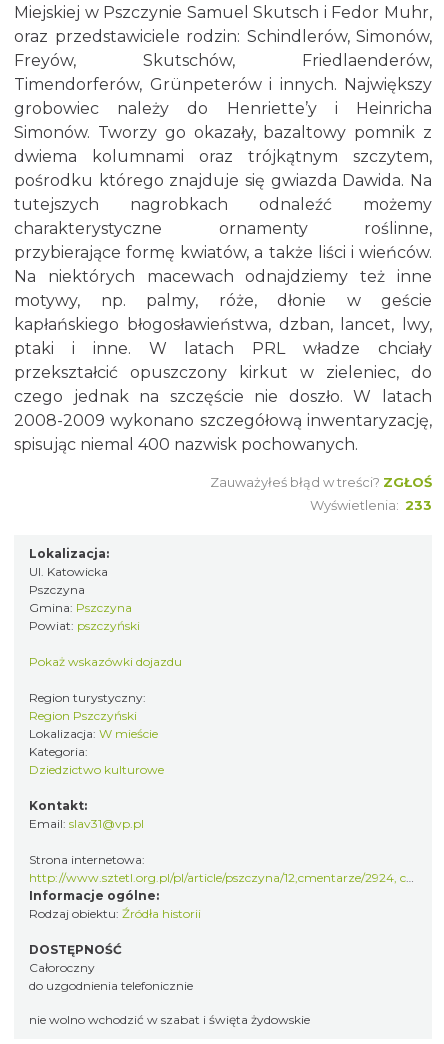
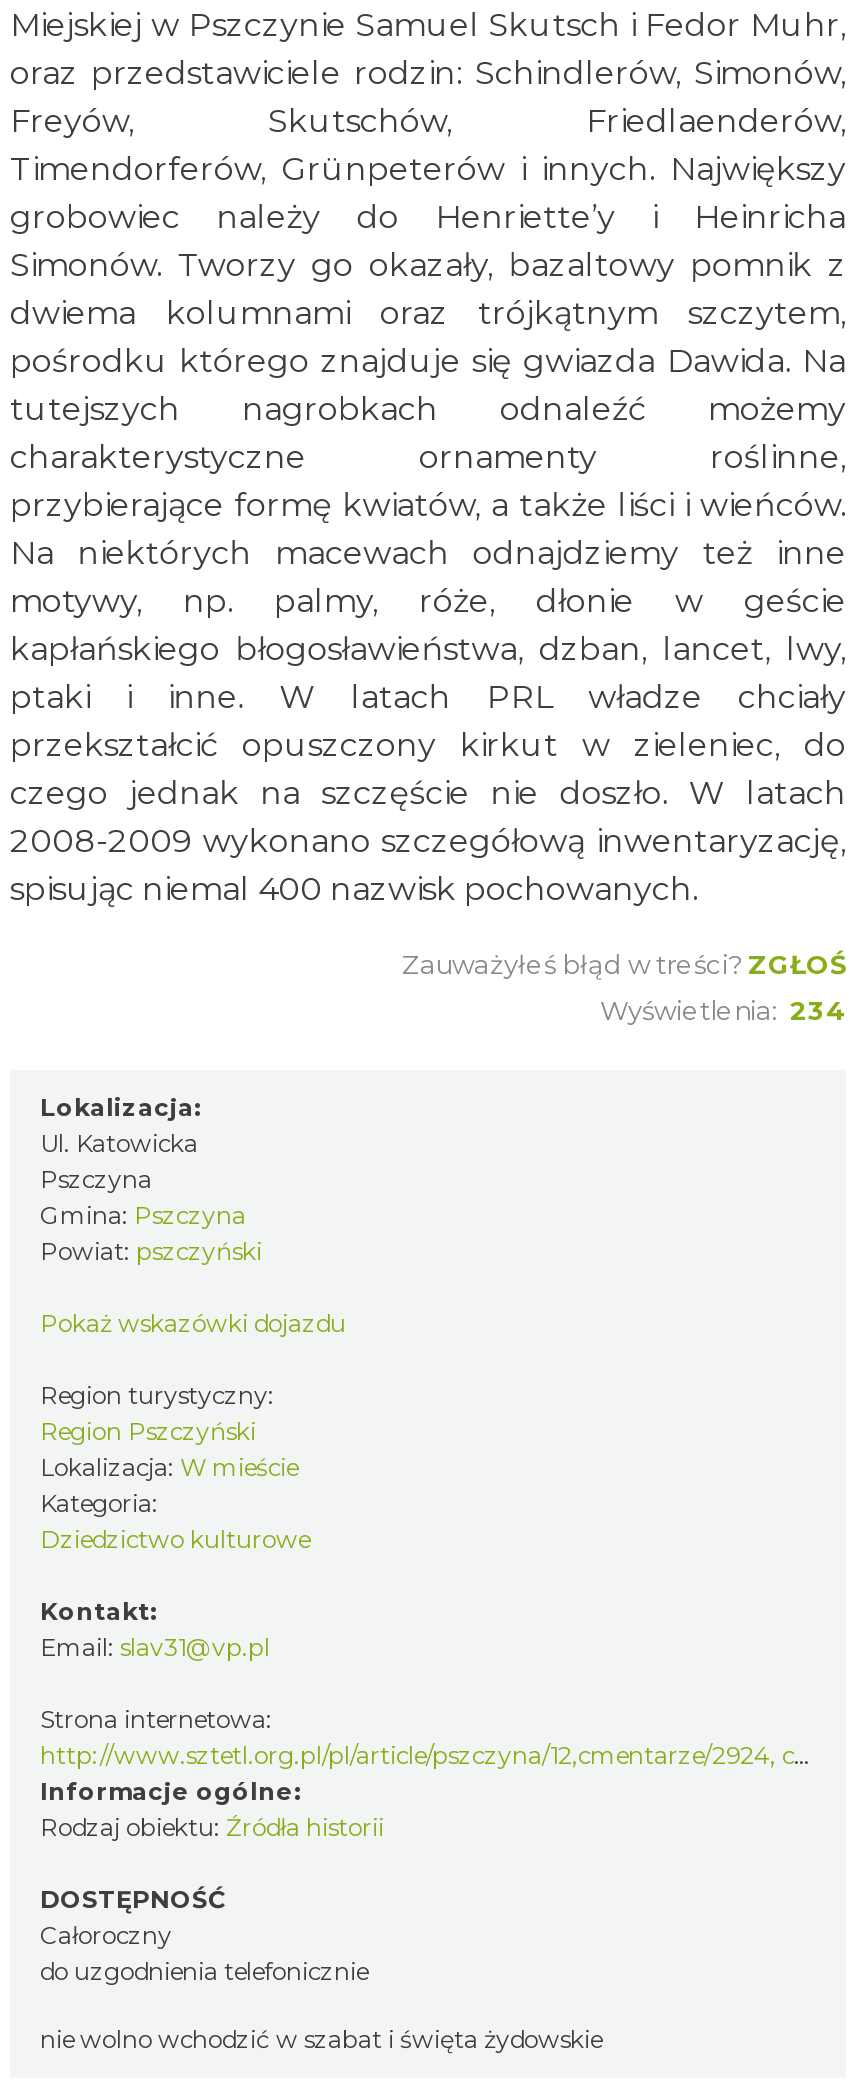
[310,497,432,513] Wyświetlenia: 233 -> [600,994,846,1026] Wyświetlenia: 234

